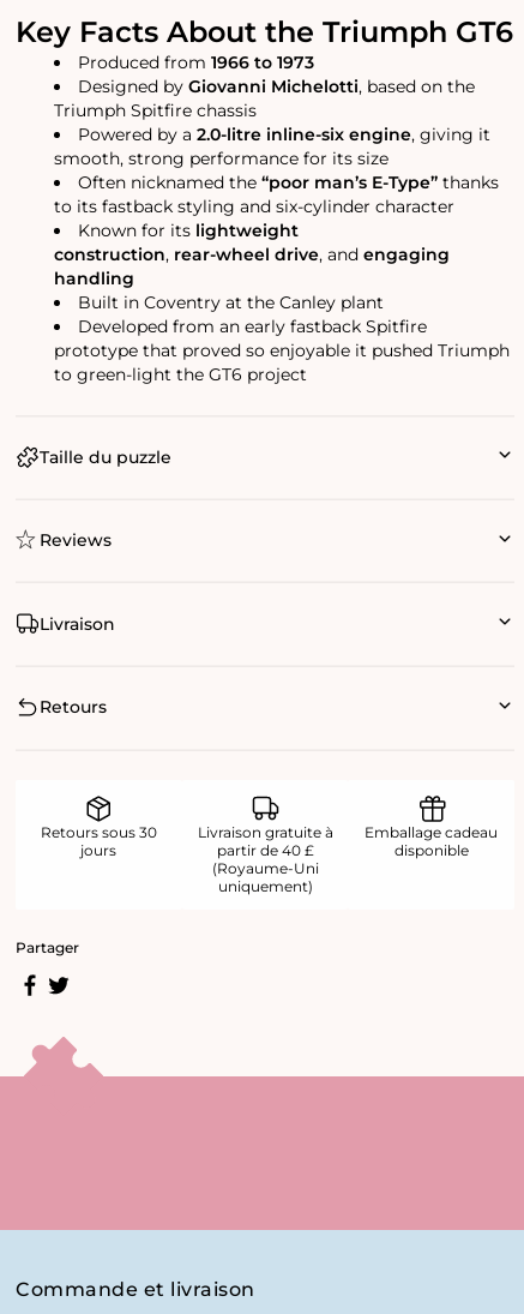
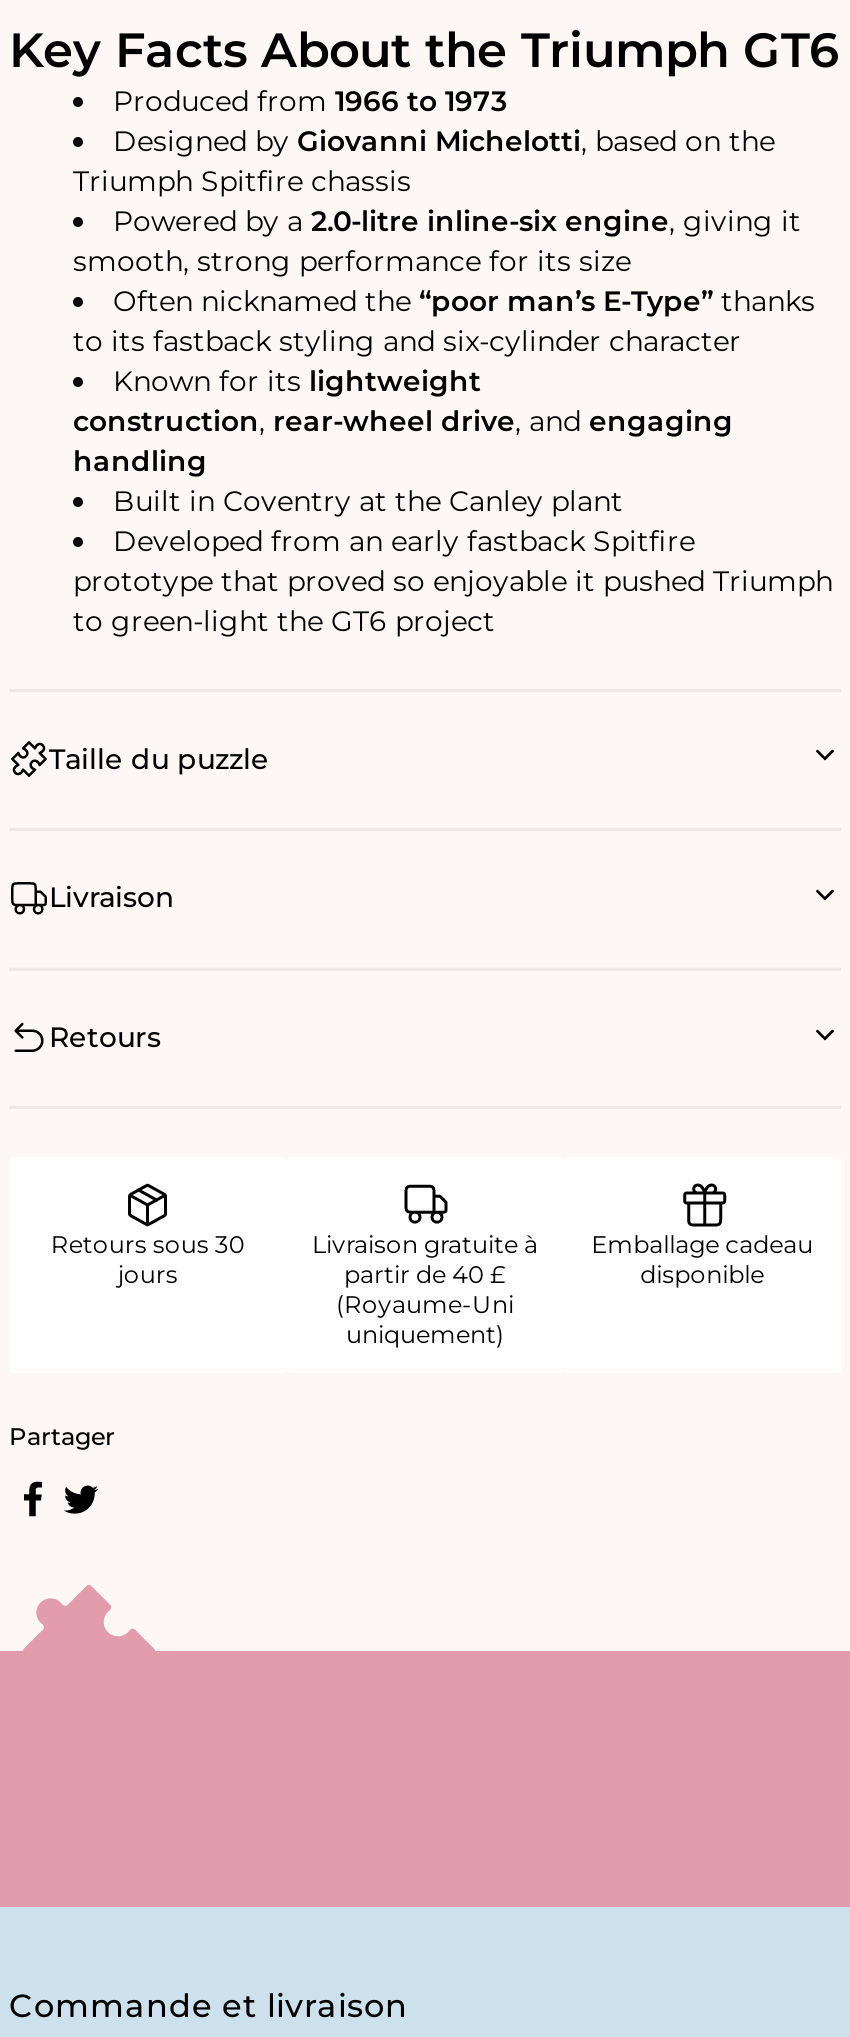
[40,530,112,551] Reviews -> none

